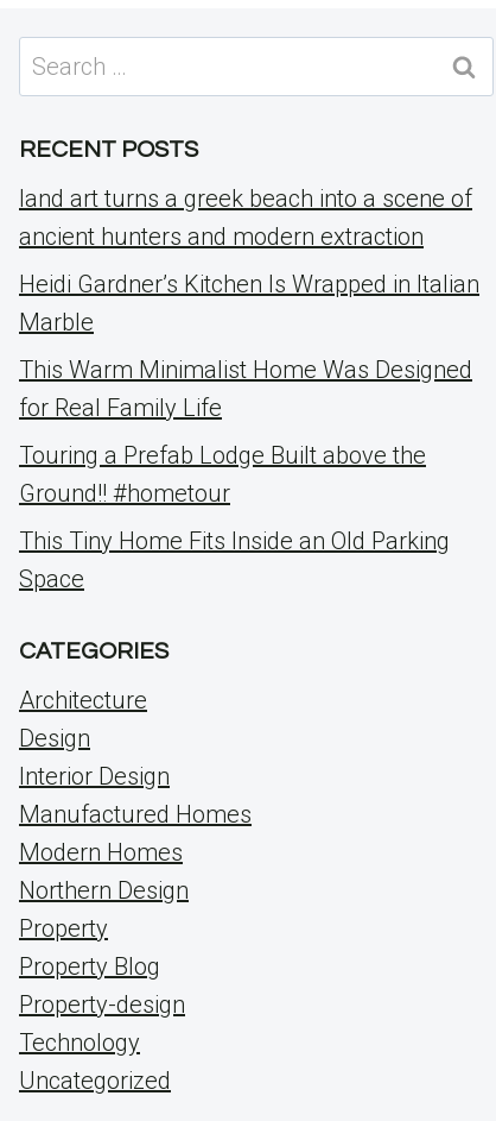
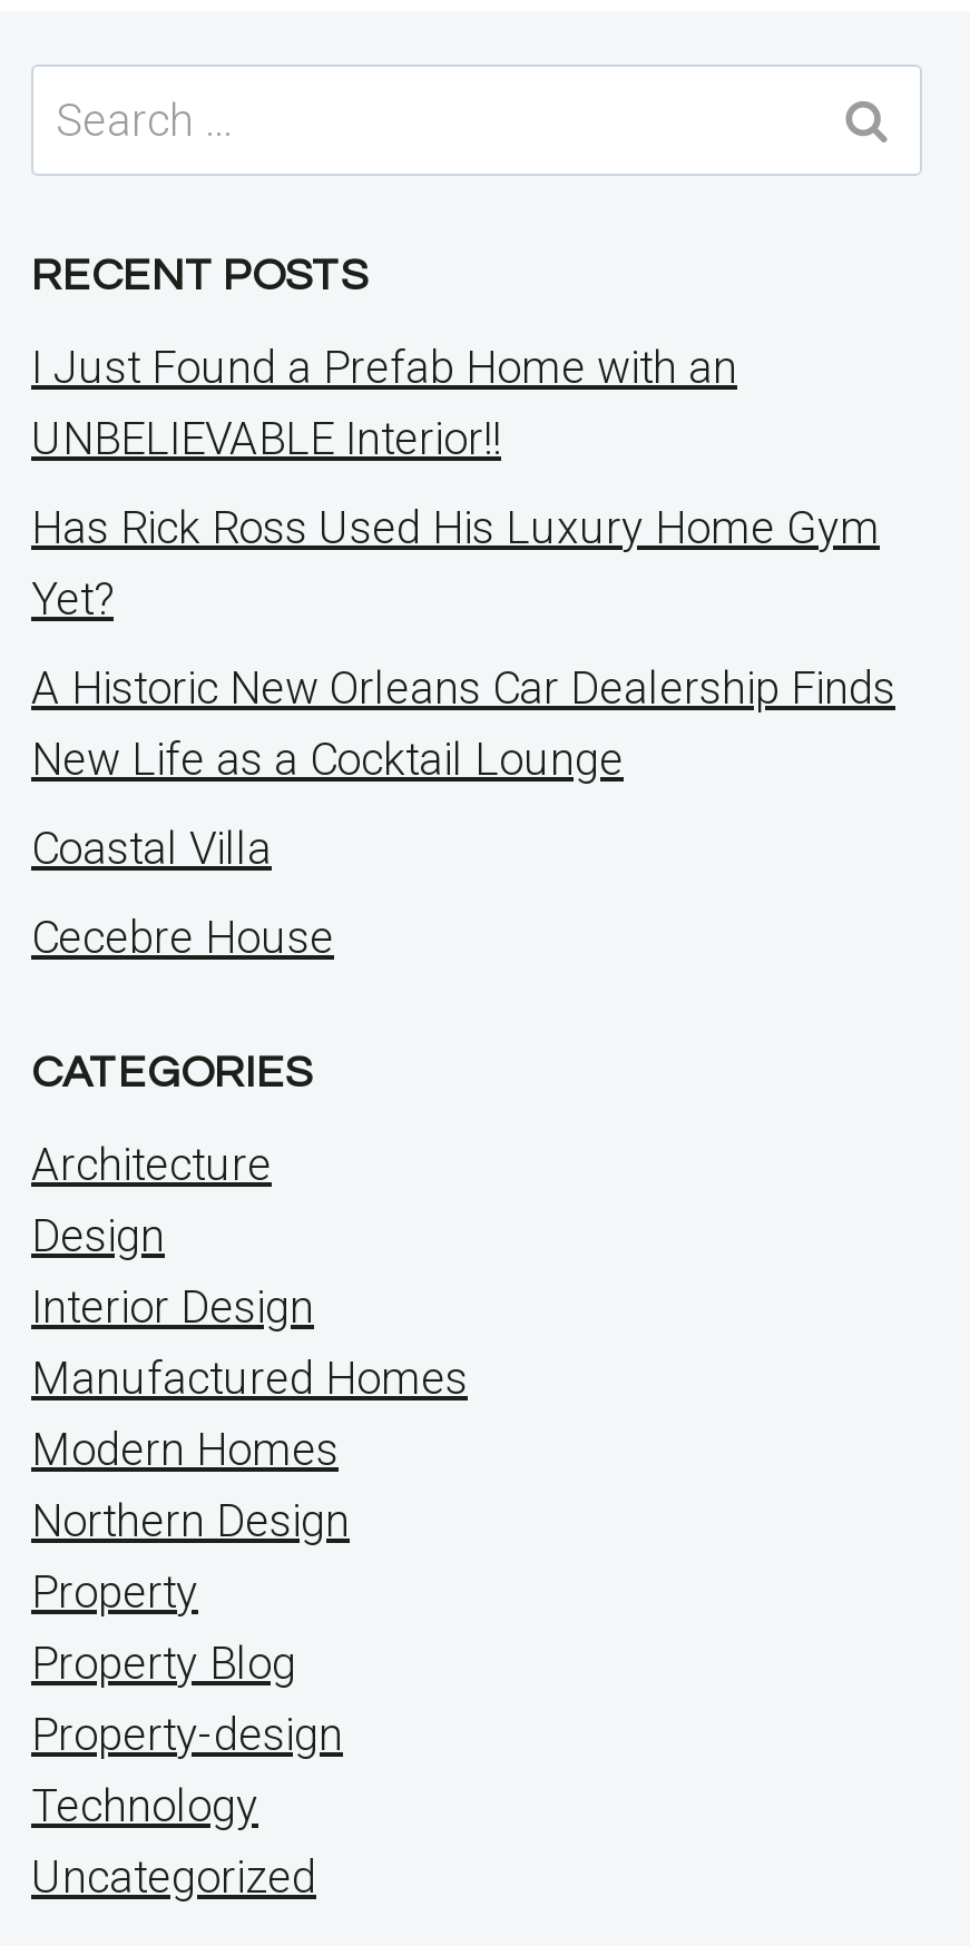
[19,184,472,251] land art turns a greek beach into a scene of | ancient hunters and modern extraction -> [31,341,737,466] I Just Found a Prefab Home with an | UNBELIEVABLE Interior!!
[19,270,479,337] Heidi Gardner’s Kitchen Is Wrapped in Italian | Marble -> [31,501,880,626] Has Rick Ross Used His Luxury Home Gym | Yet?
[19,356,472,422] This Warm Minimalist Home Was Designed | for Real Family Life -> [31,662,895,786] A Historic New Orleans Car Dealership Finds | New Life as a Cocktail Lounge
[19,441,426,508] Touring a Prefab Lodge Built above the | Ground!! #hometour -> [31,822,272,875] Coastal Villa
[19,527,450,593] This Tiny Home Fits Inside an Old Parking | Space -> [31,911,334,964] Cecebre House

